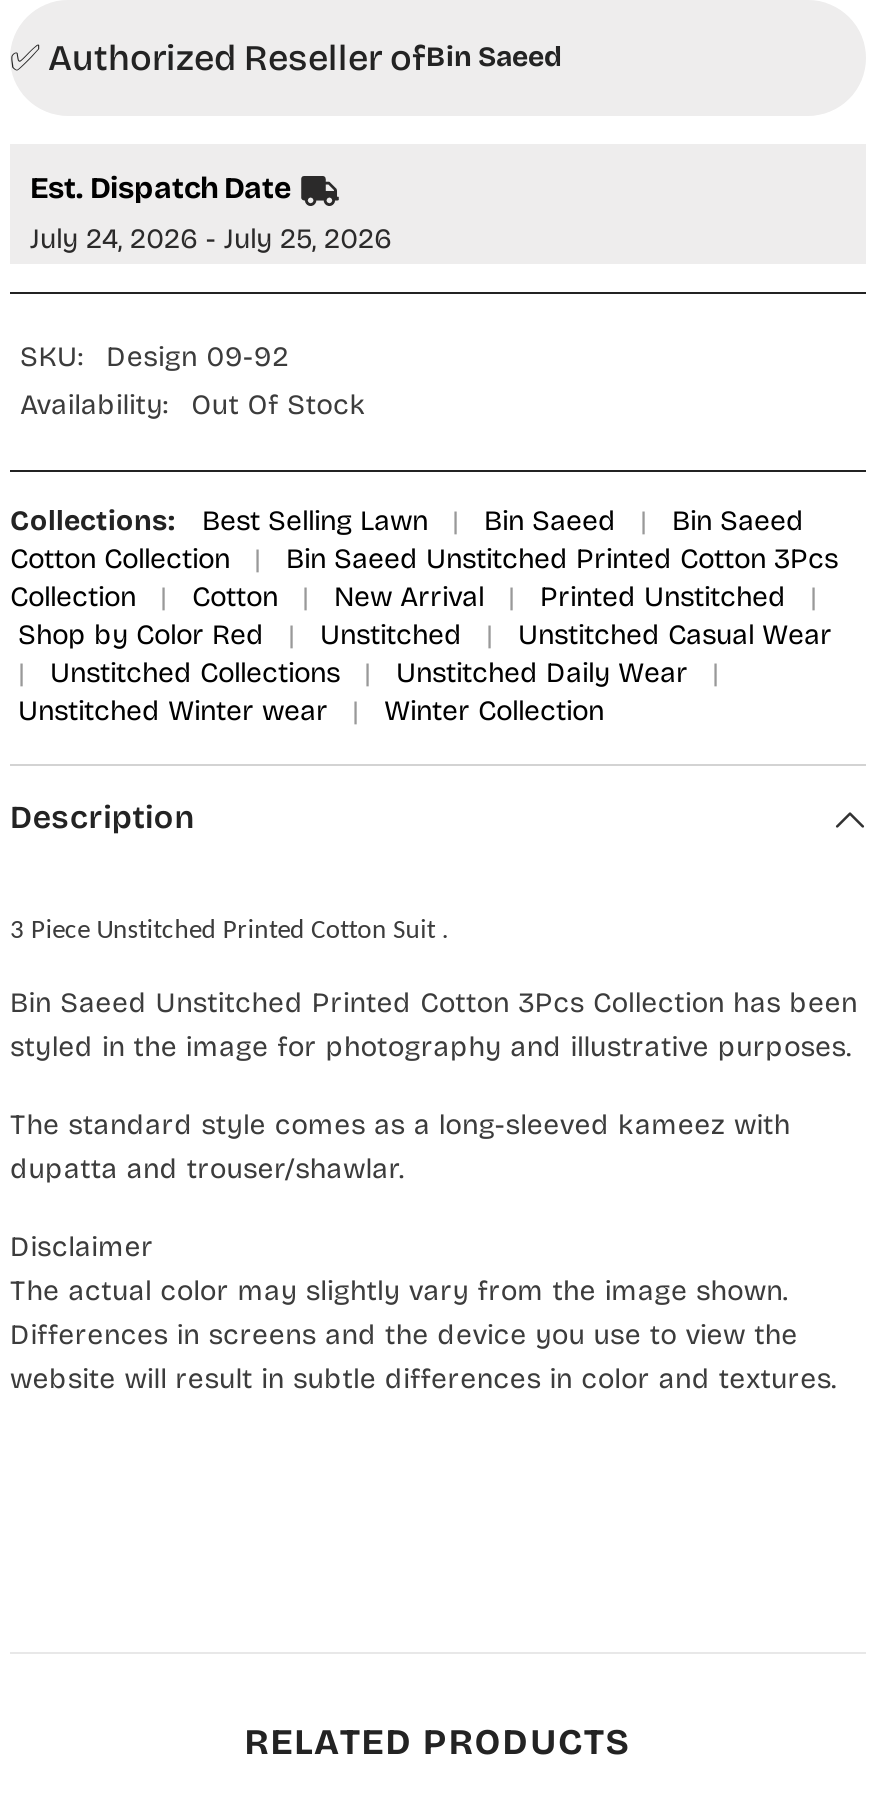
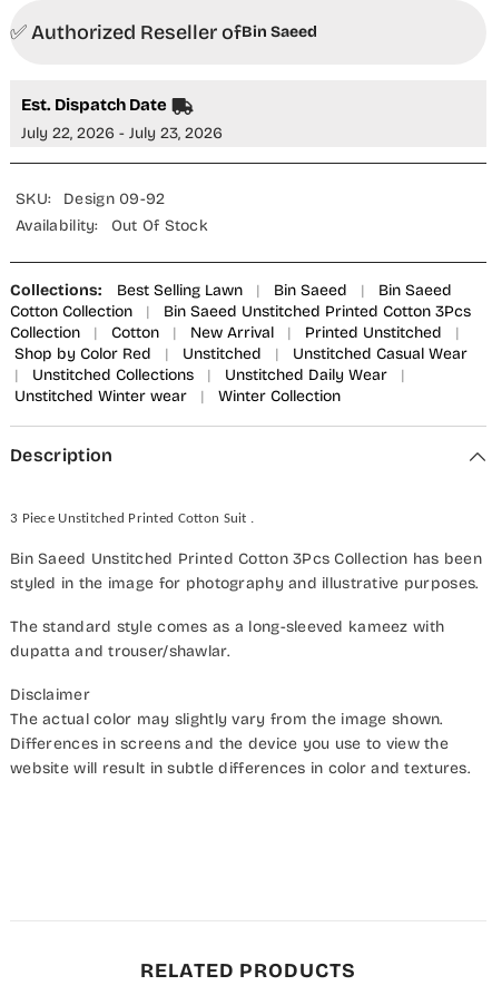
[30,222,392,256] July 24, 2026 - July 25, 2026 -> [21,124,223,143] July 22, 2026 - July 23, 2026

